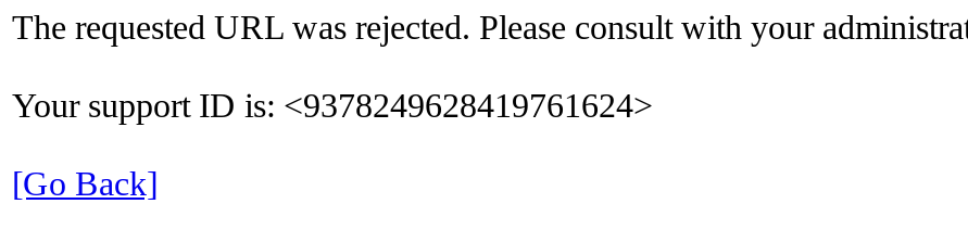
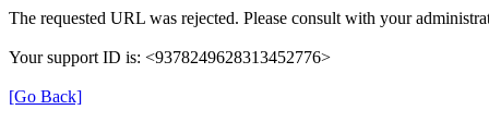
[12,87,653,124] Your support ID is: <9378249628419761624> -> [9,48,331,66] Your support ID is: <9378249628313452776>

